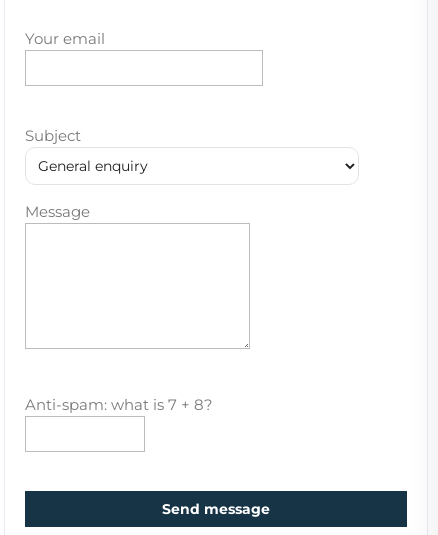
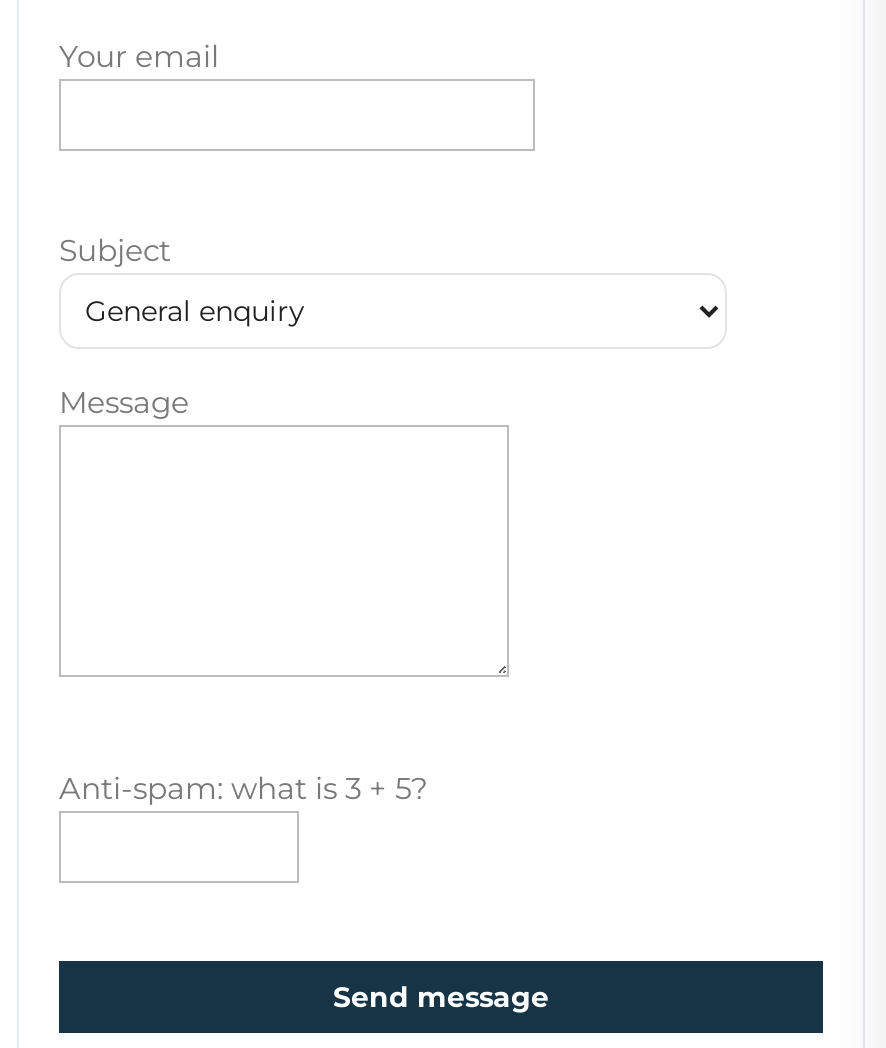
[25,395,213,414] Anti-spam: what is 7 + 8? -> [59,768,429,806] Anti-spam: what is 3 + 5?

